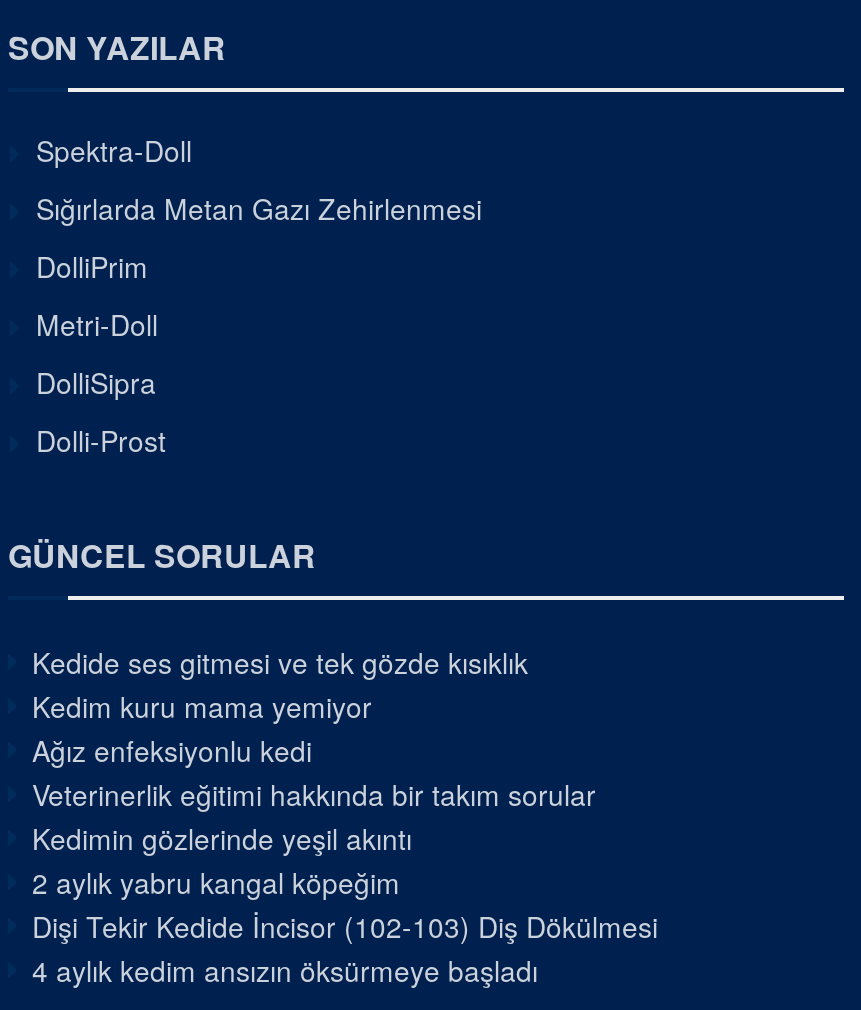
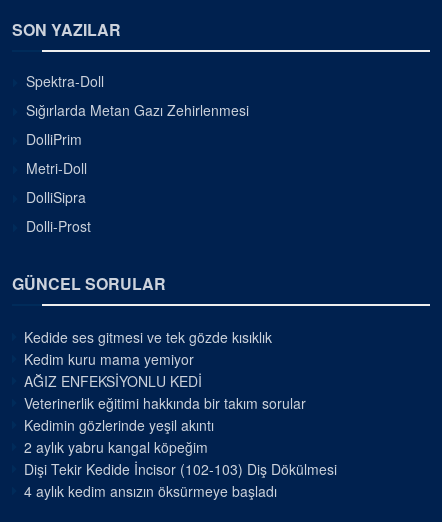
[32,729,312,769] Ağız enfeksiyonlu kedi -> [24,370,202,390] AĞIZ ENFEKSİYONLU KEDİ

